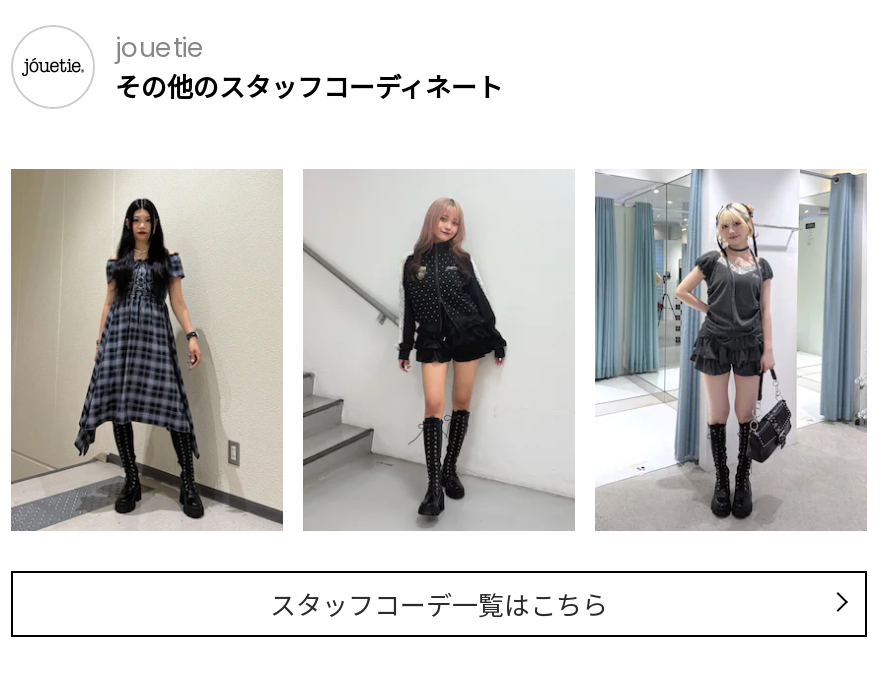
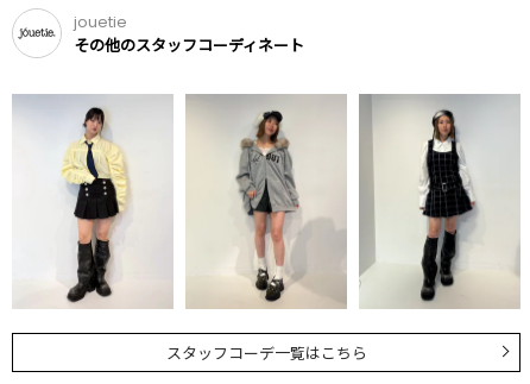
[9,169,283,531] [image] -> [12,95,172,308] [image]
[301,173,571,531] [image] -> [185,95,346,307] [image]
[595,171,867,531] [image] -> [359,94,519,307] [image]

